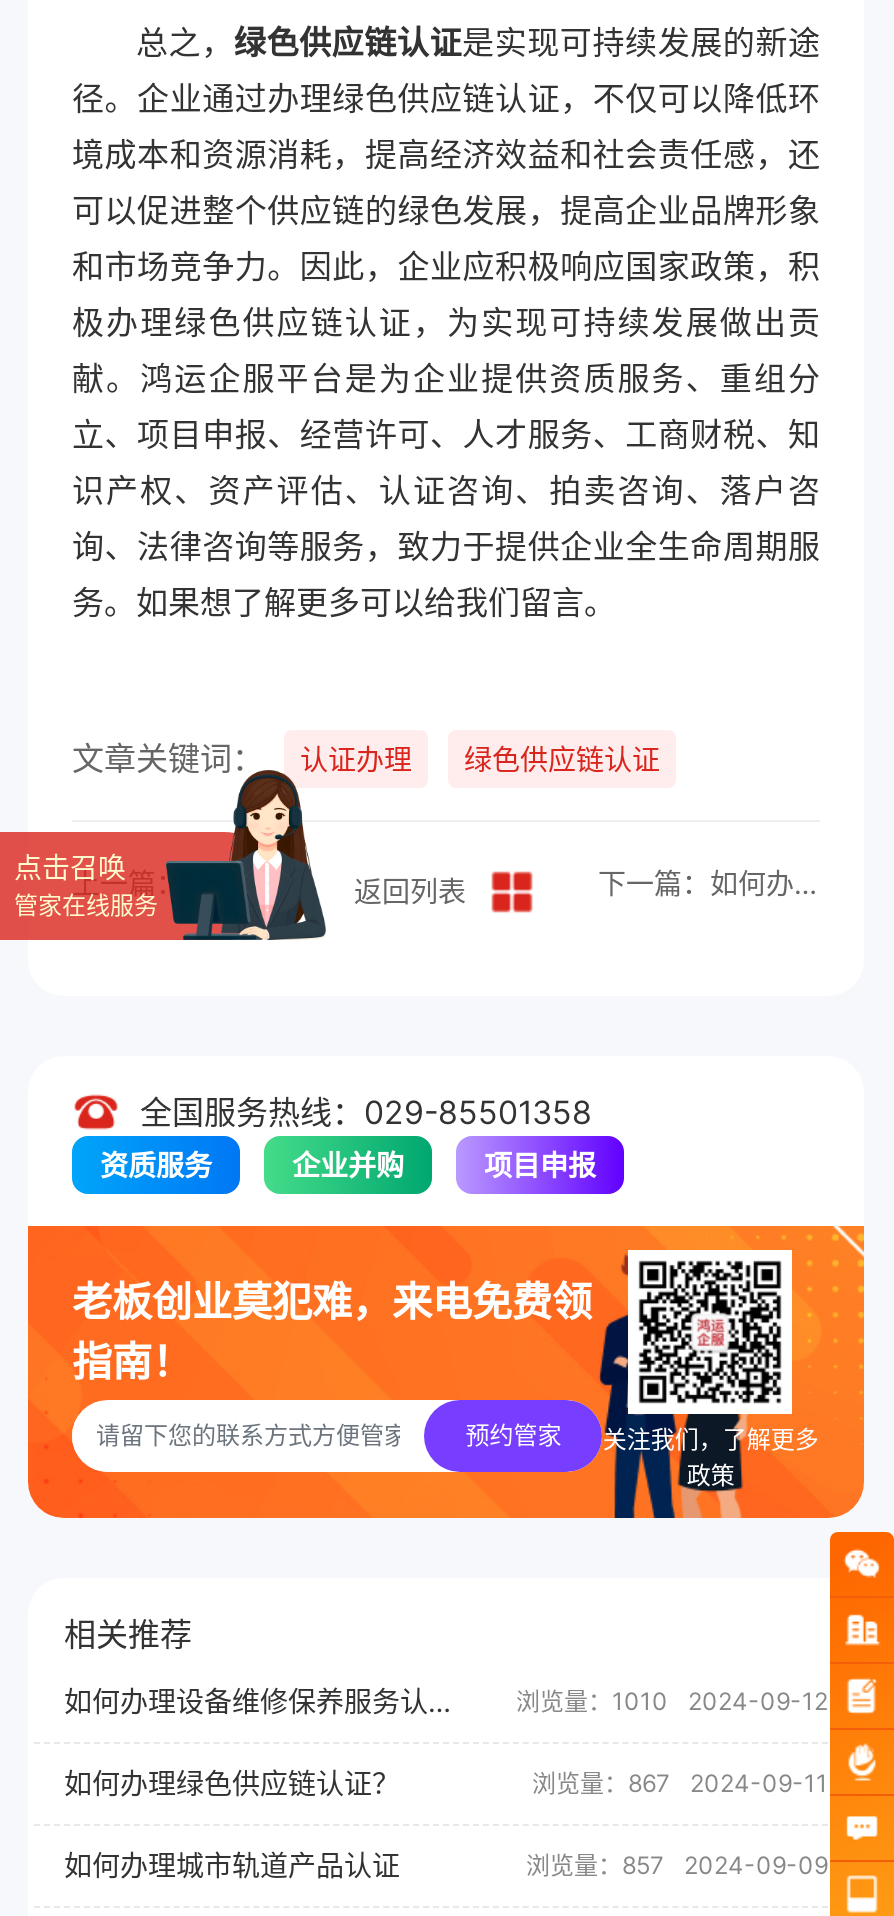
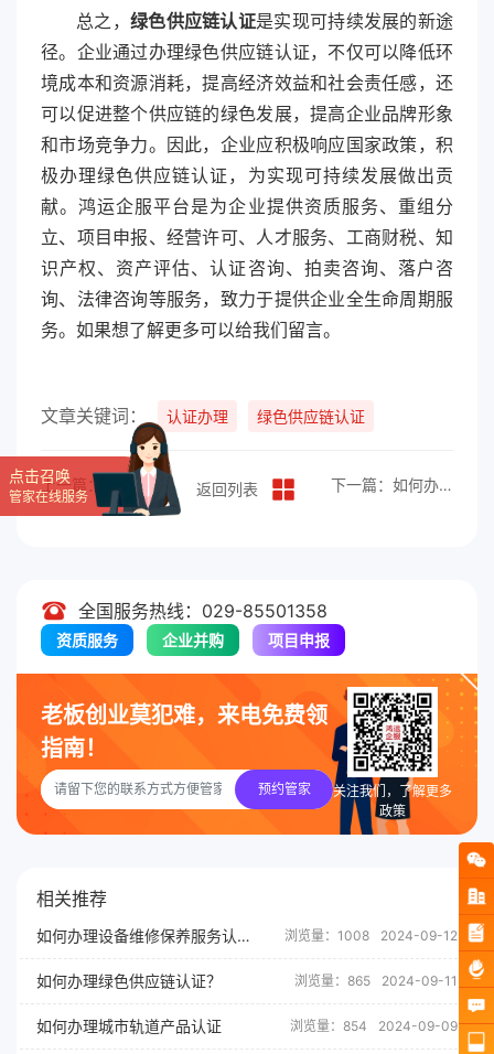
[516,1687,828,1717] 浏览量：1010 2024-09-12 -> [284,928,458,944] 浏览量：1008 2024-09-12
[532,1769,828,1799] 浏览量：867 2024-09-11 -> [294,973,458,989] 浏览量：865 2024-09-11
[526,1851,828,1881] 浏览量：857 2024-09-09 -> [290,1018,458,1034] 浏览量：854 2024-09-09

